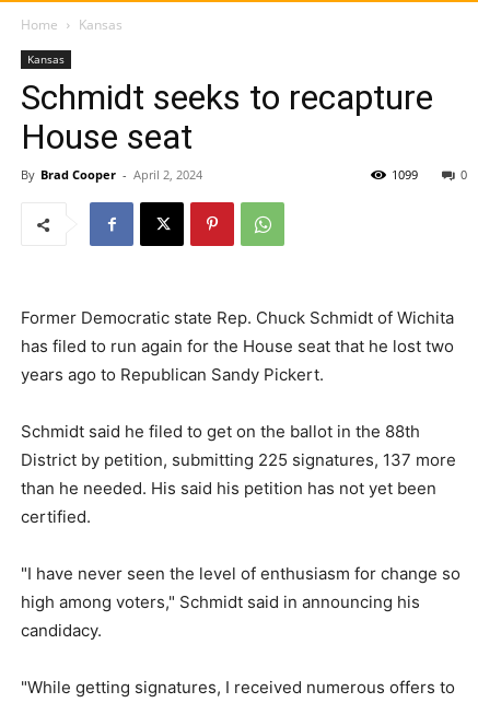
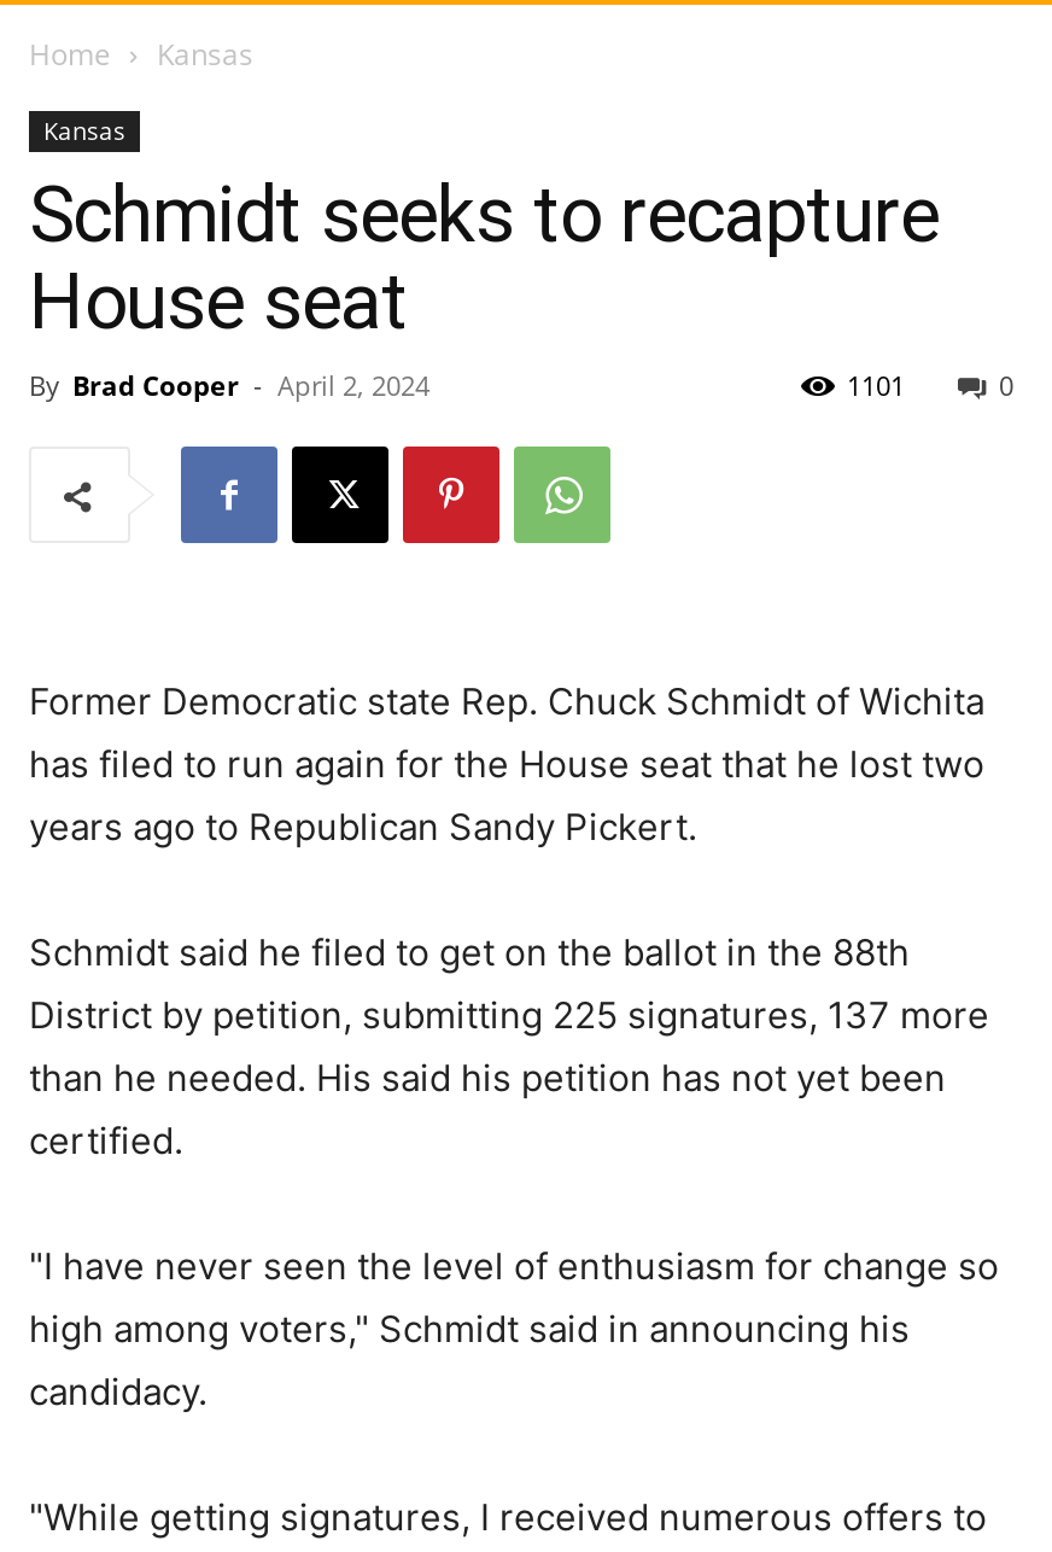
[392,166,418,183] 1099 -> [847,367,905,403] 1101

